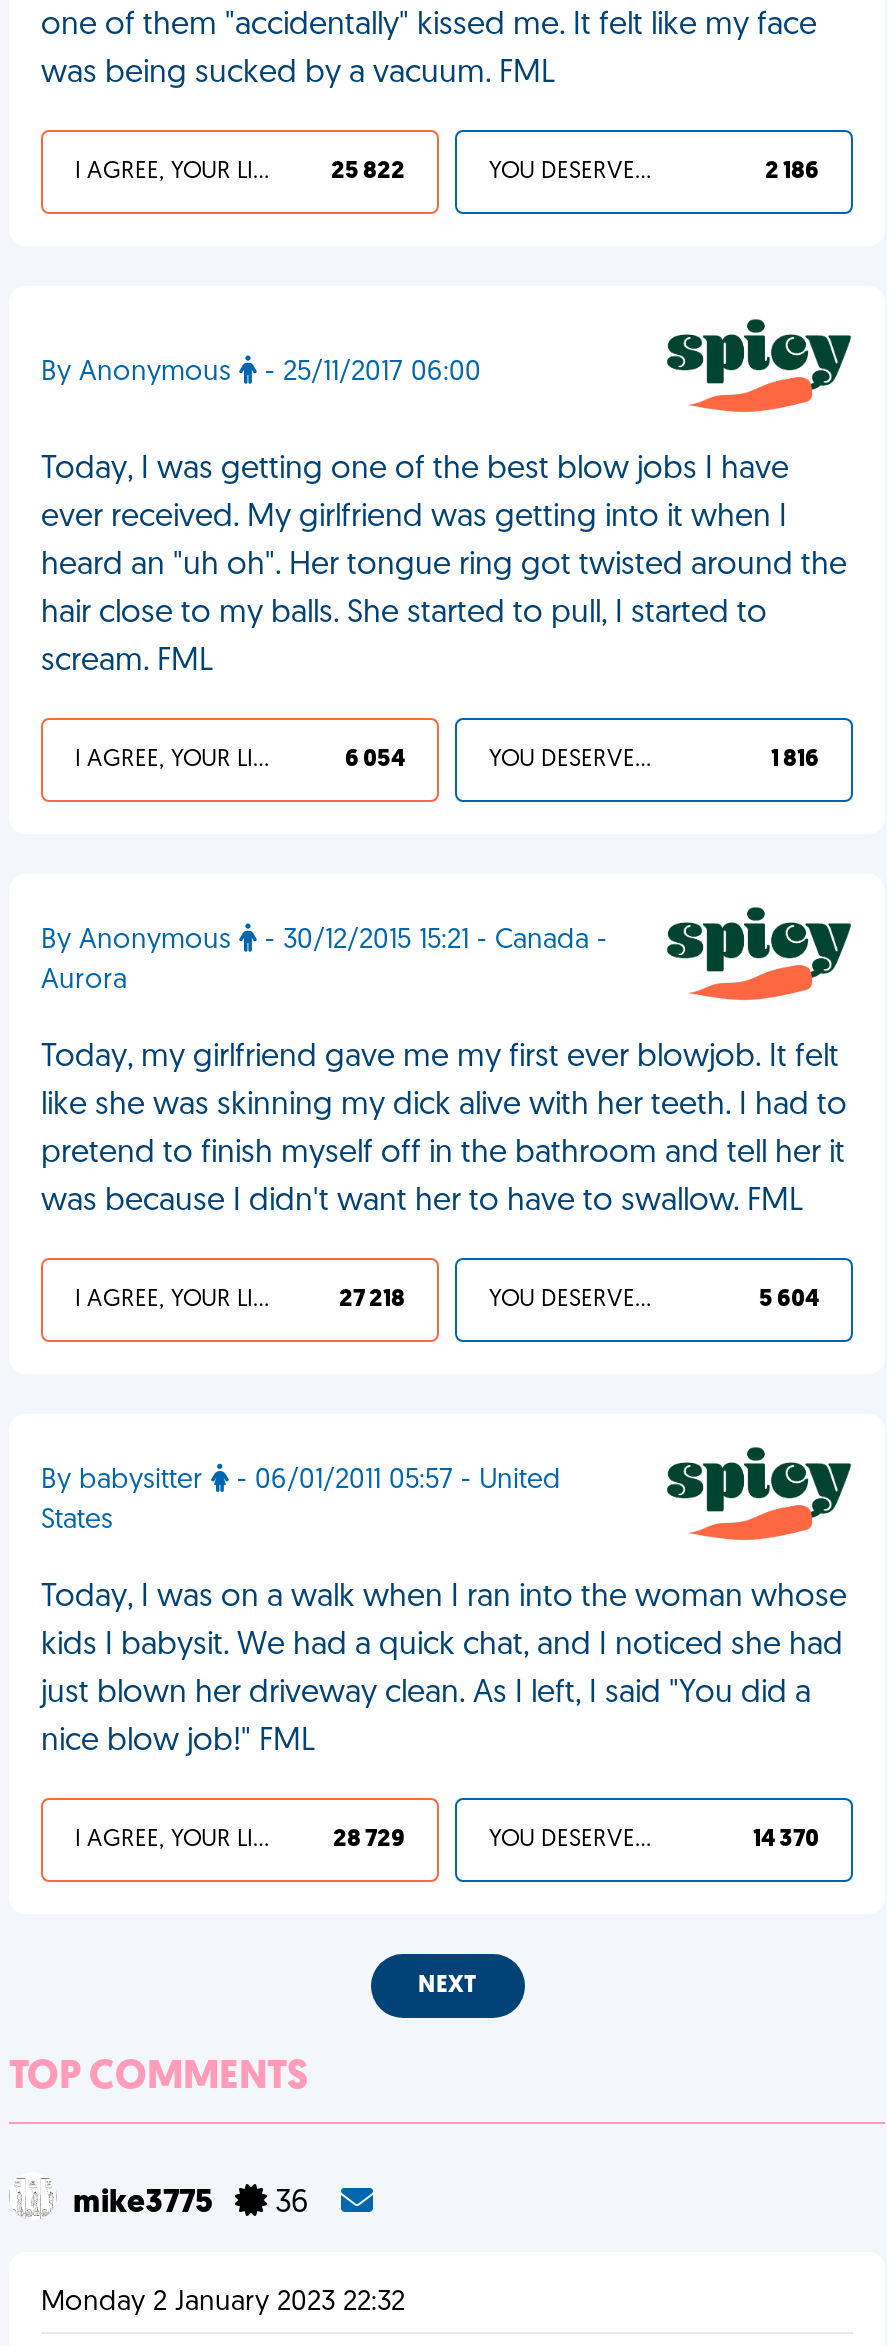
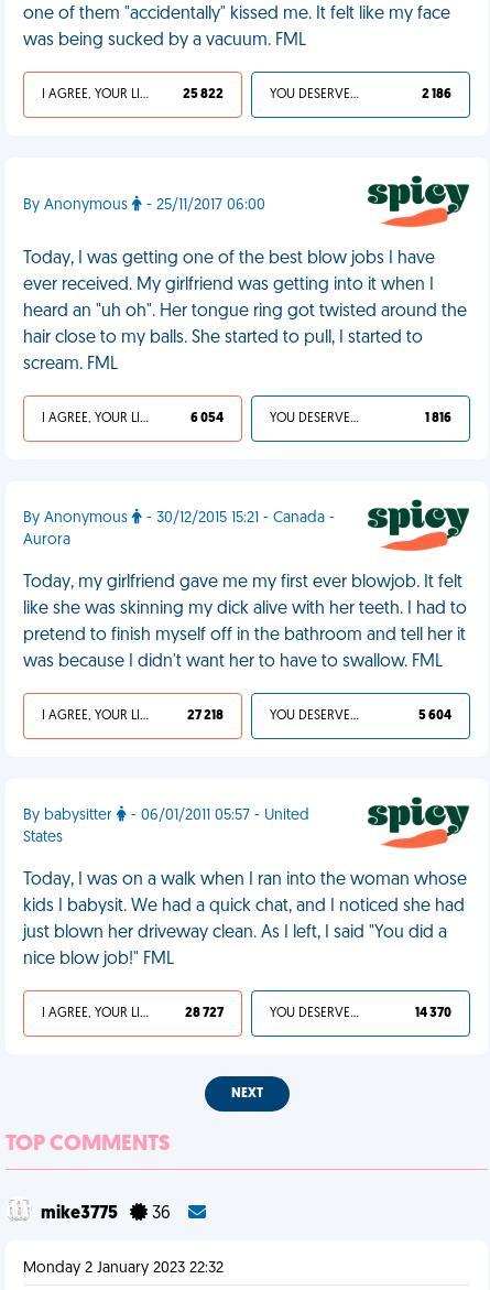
[333,1828,405,1852] 28 729 -> [185,1007,224,1020] 28 727

